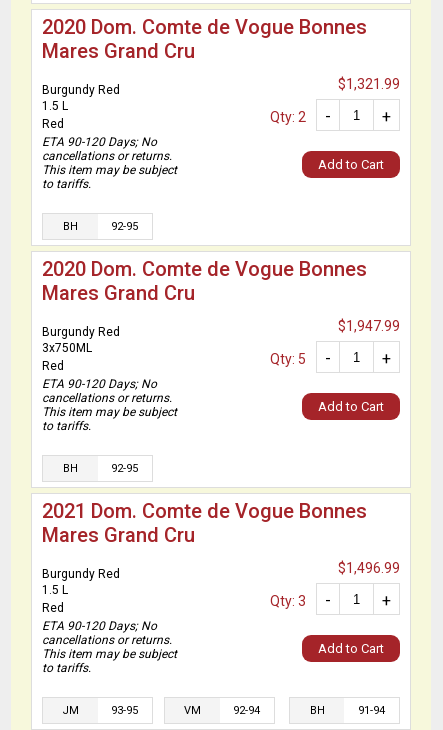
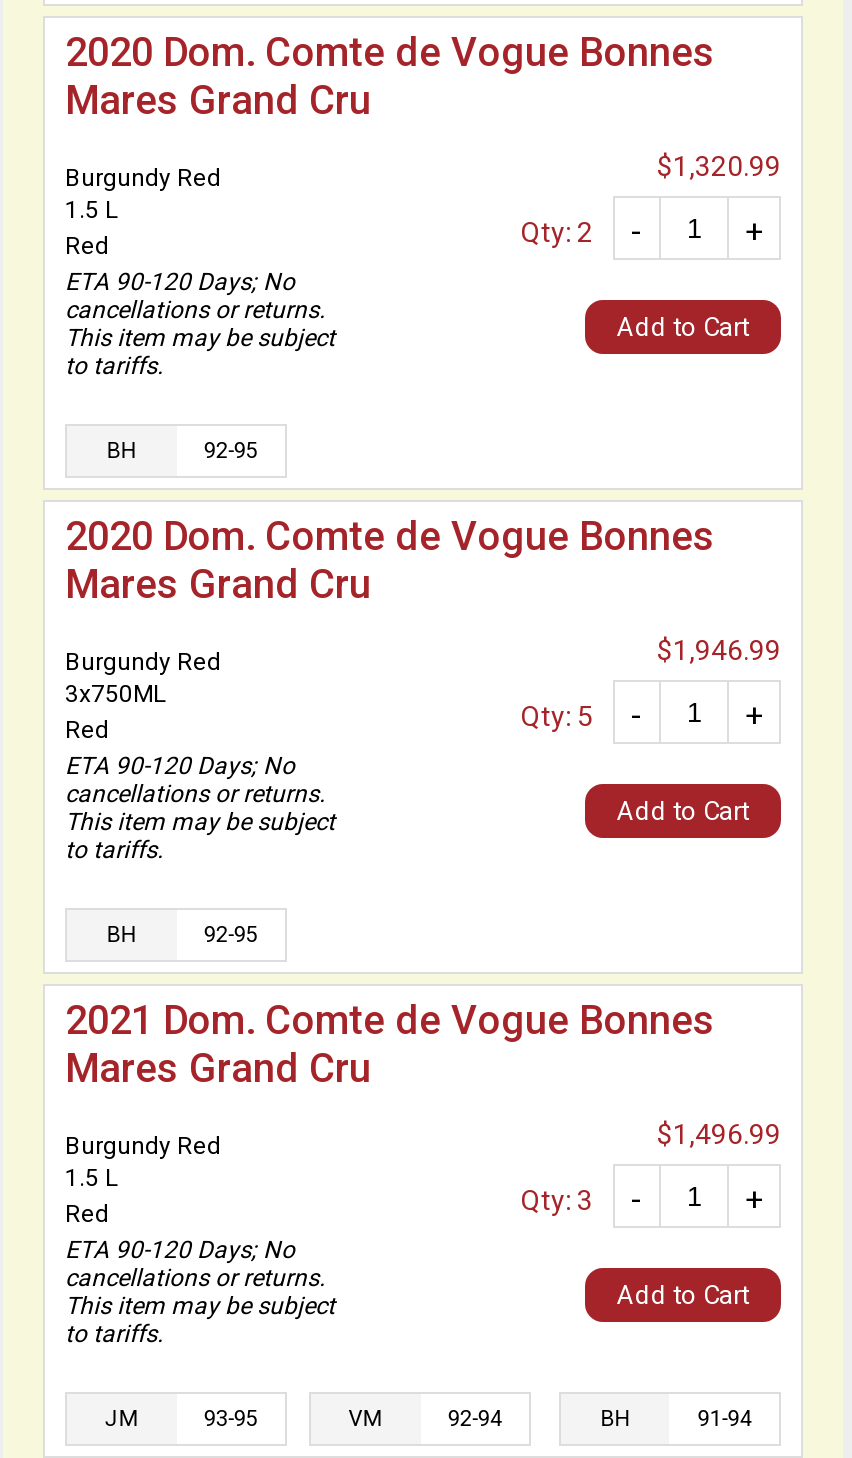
[338,76,400,92] $1,321.99 -> [657,150,781,182] $1,320.99
[338,318,400,334] $1,947.99 -> [657,634,781,666] $1,946.99

